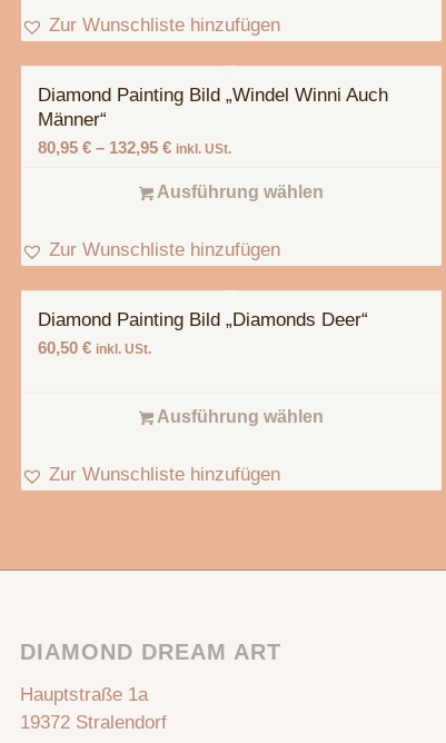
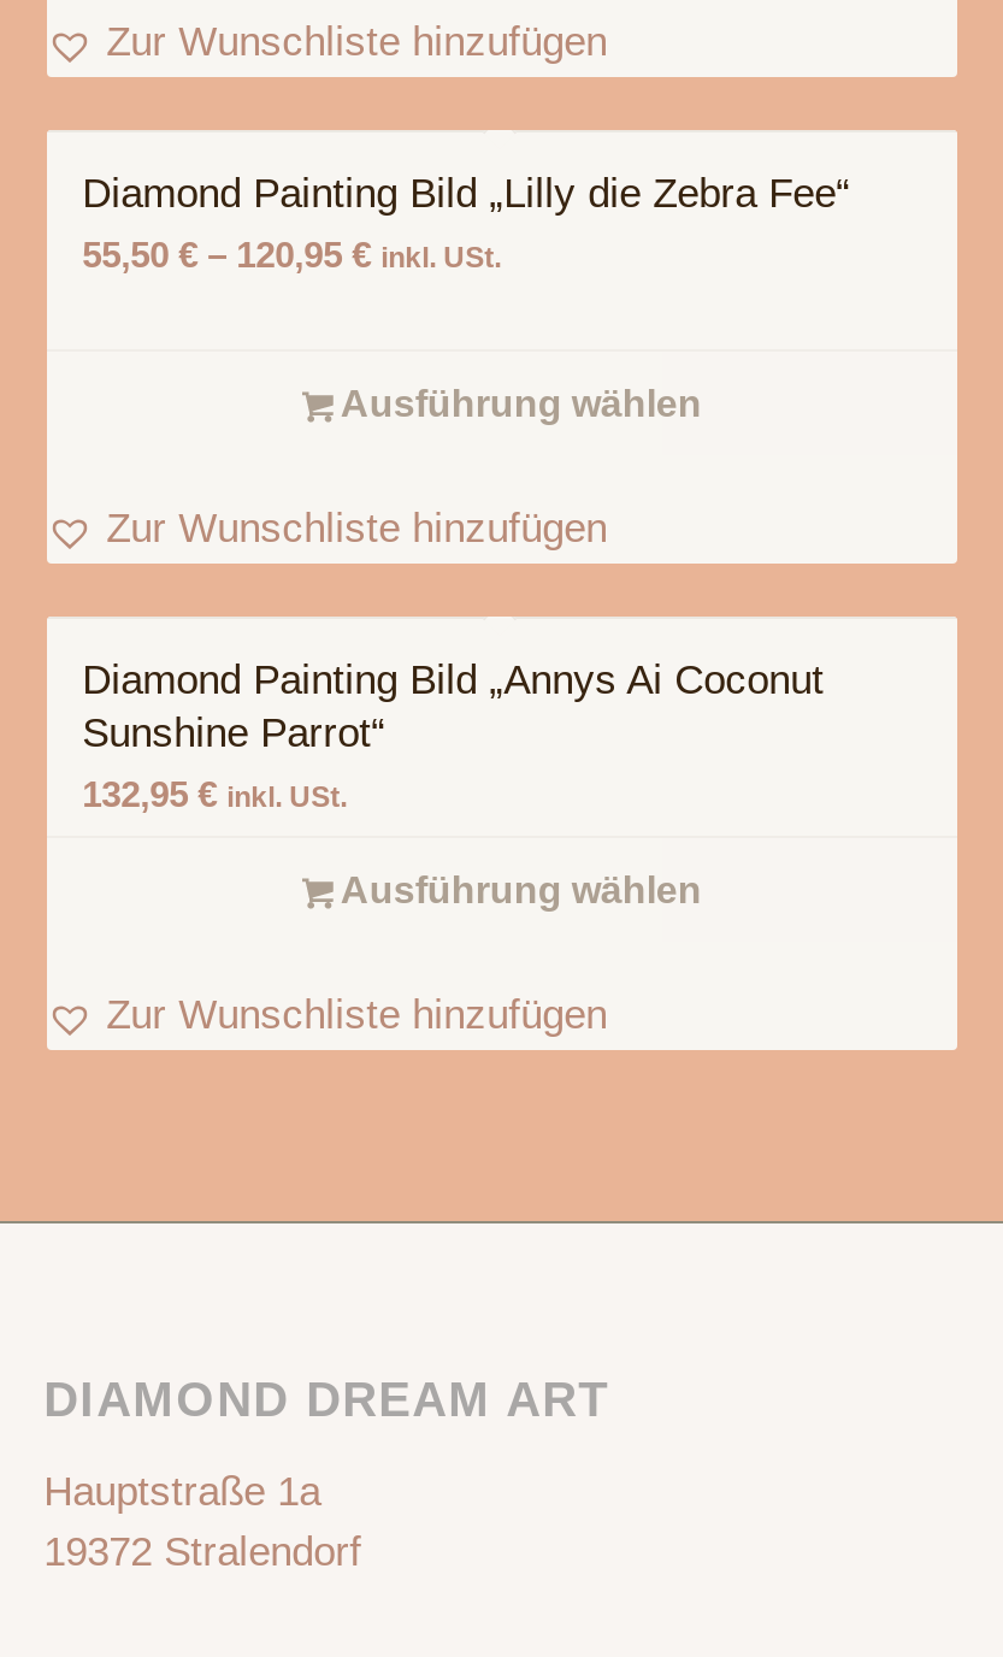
[37,85,388,157] Diamond Painting Bild „Windel Winni Auch | Männer“ | 80,95 €– 132,95 € inkl. USt. -> [82,171,850,275] Diamond Painting Bild „Lilly die Zebra Fee“ | 55,50 €– 120,95 € inkl. USt.
[37,309,368,357] Diamond Painting Bild „Diamonds Deer“ | 60,50 € inkl. USt. -> [82,658,824,815] Diamond Painting Bild „Annys Ai Coconut | Sunshine Parrot“ | 132,95 € inkl. USt.

